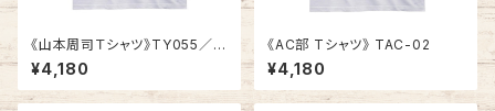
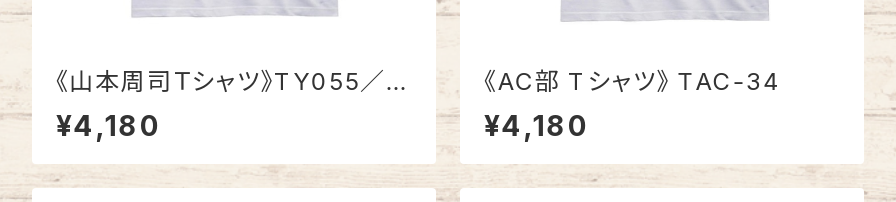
[267,36,430,53] 《AC部 Tシャツ》 TAC-02 -> [484,66,781,96] 《AC部 Tシャツ》 TAC-34

